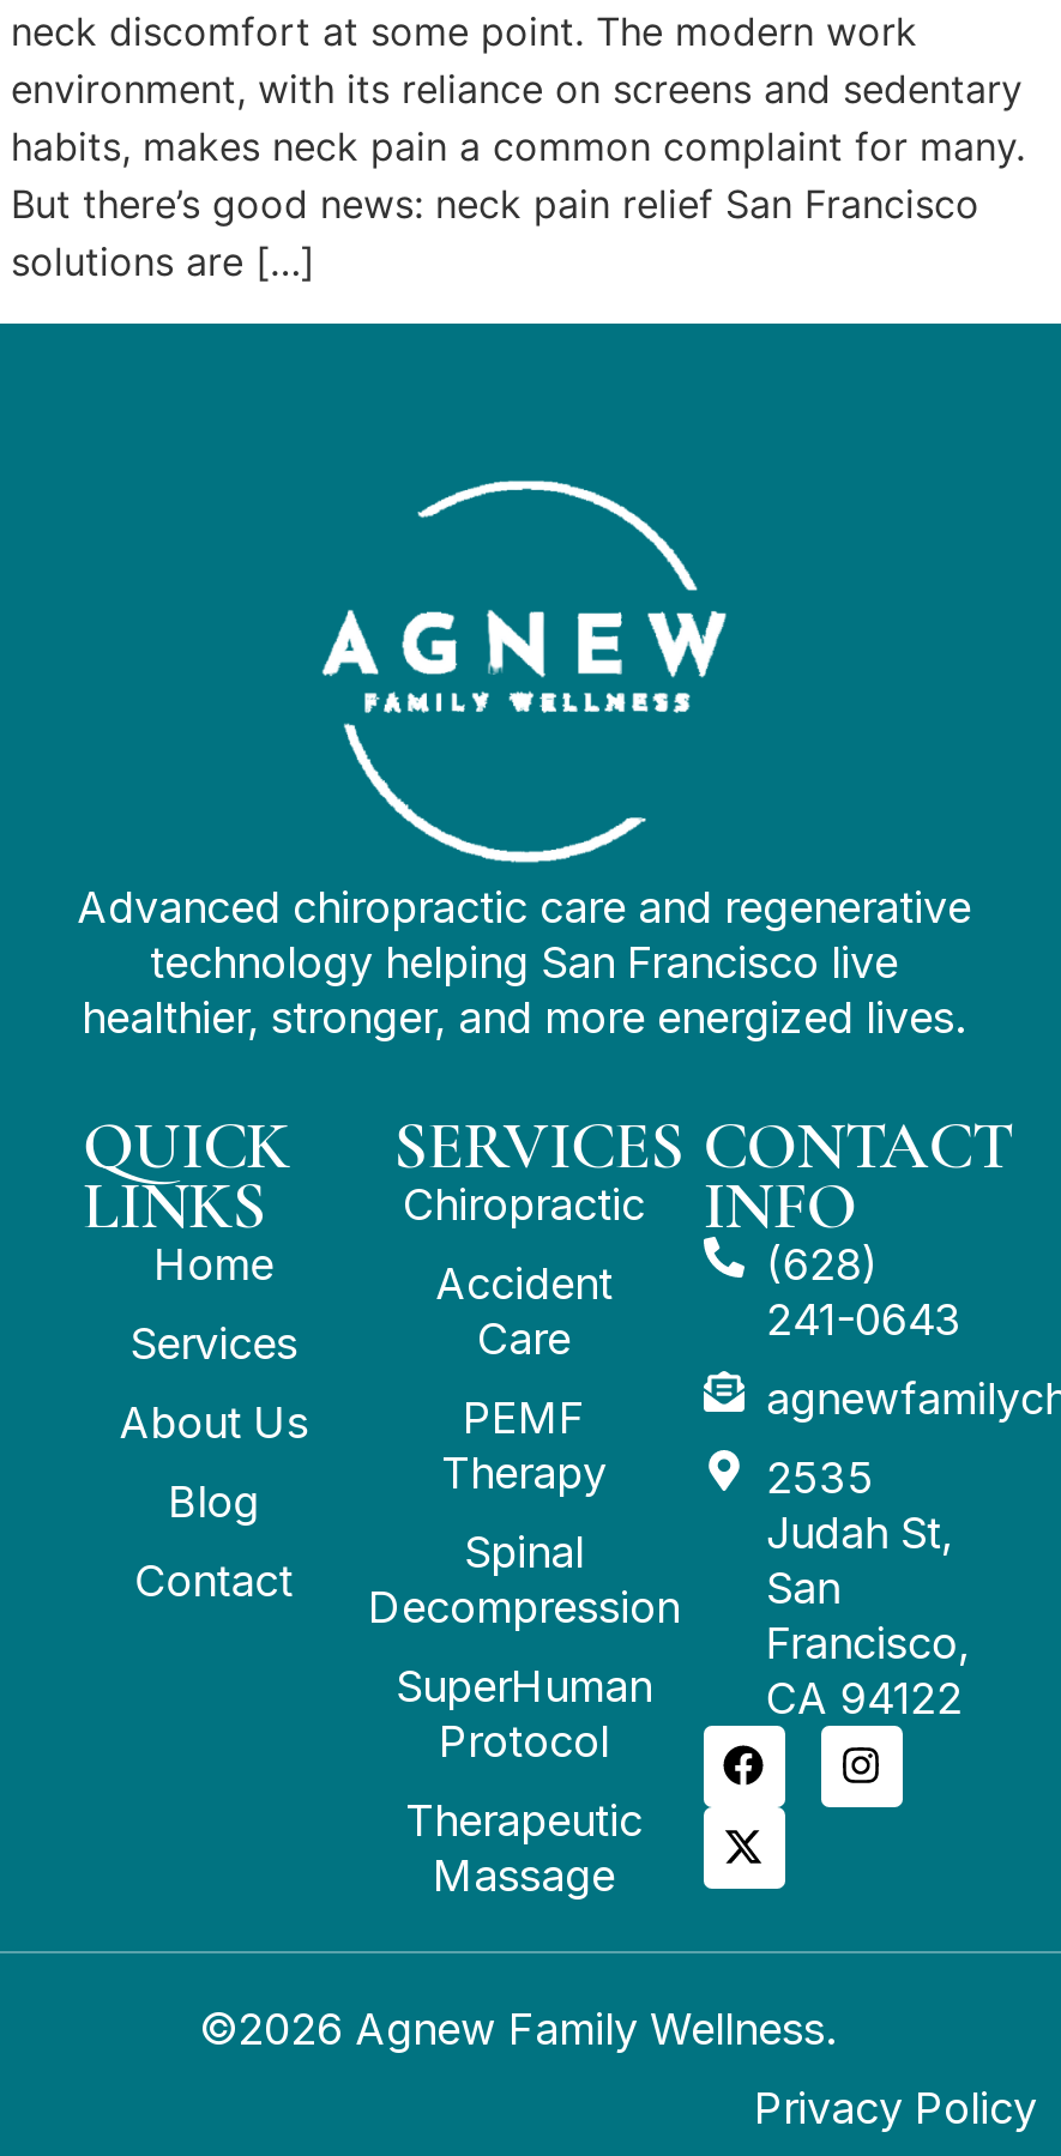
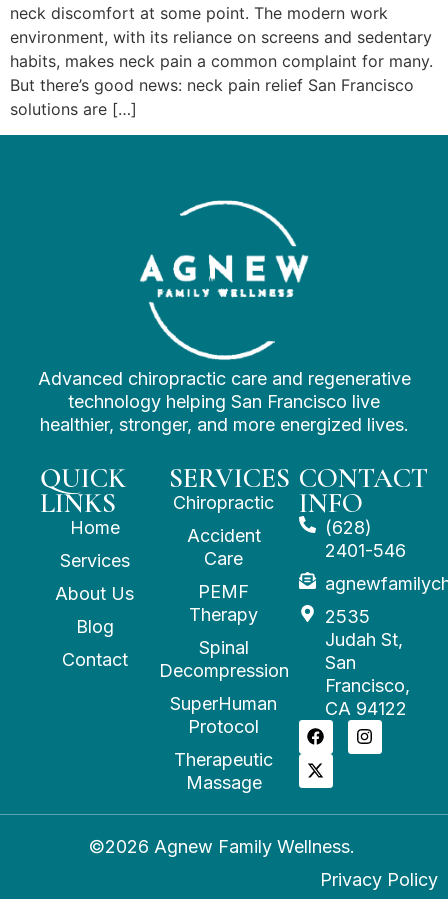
[766,1293,962,1343] 241-0643 -> [325,539,406,560] 2401-546

